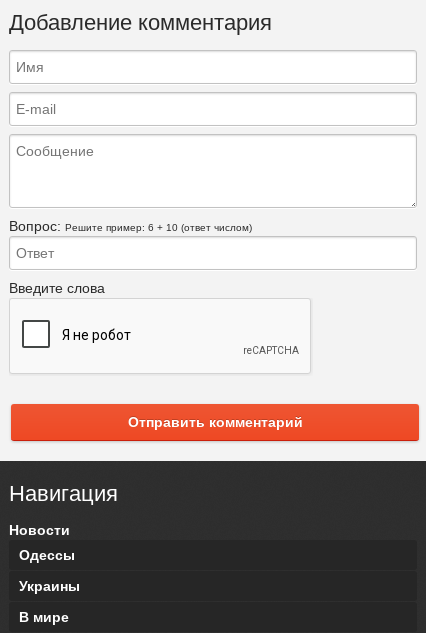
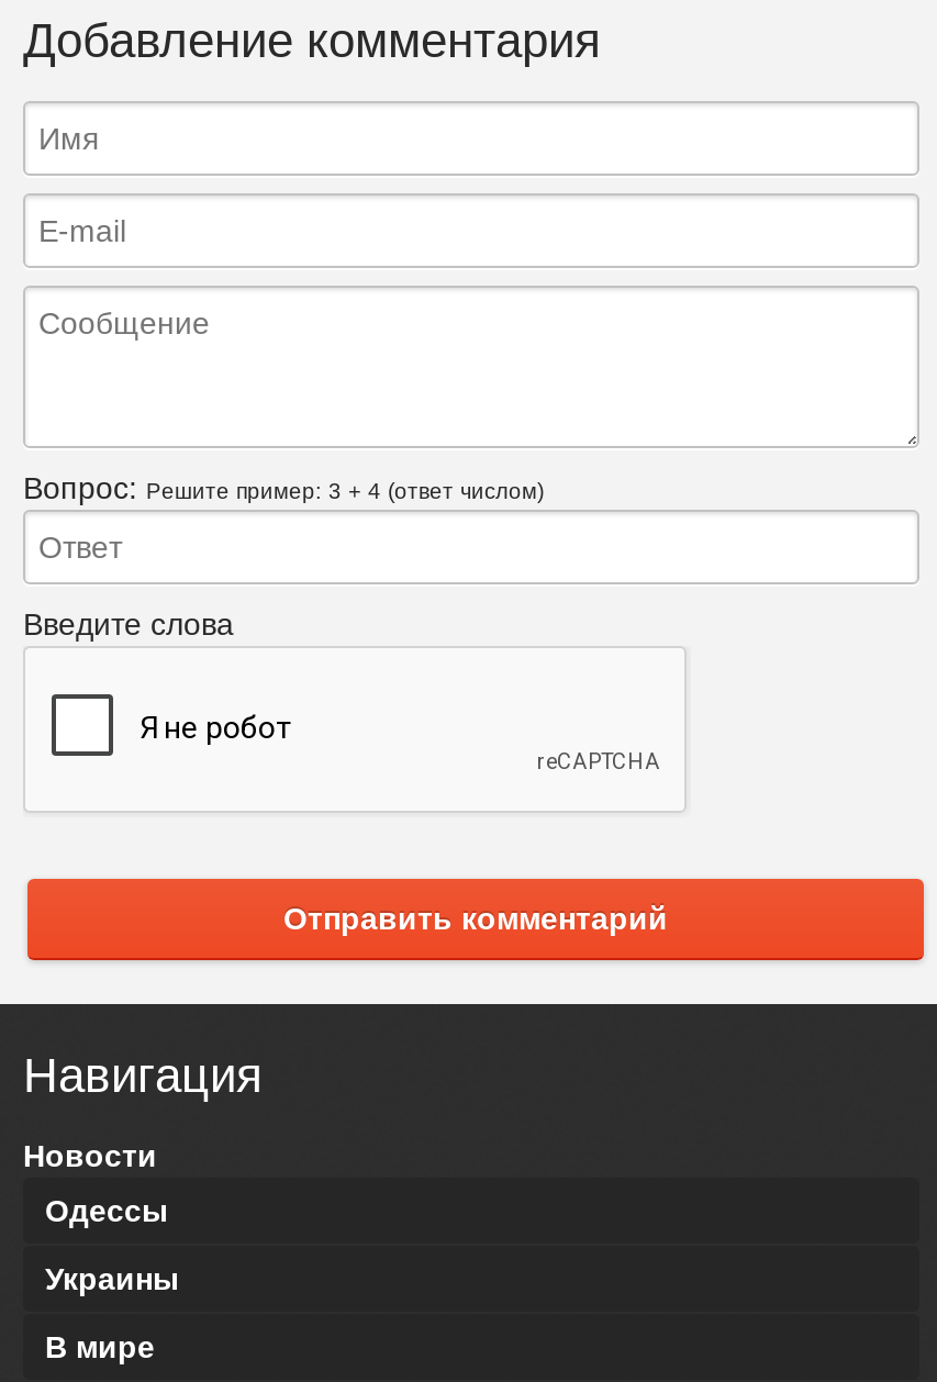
[9,218,252,234] Вопрос: Решите пример: 6 + 10 (ответ числом) -> [23,469,544,504] Вопрос: Решите пример: 3 + 4 (ответ числом)

